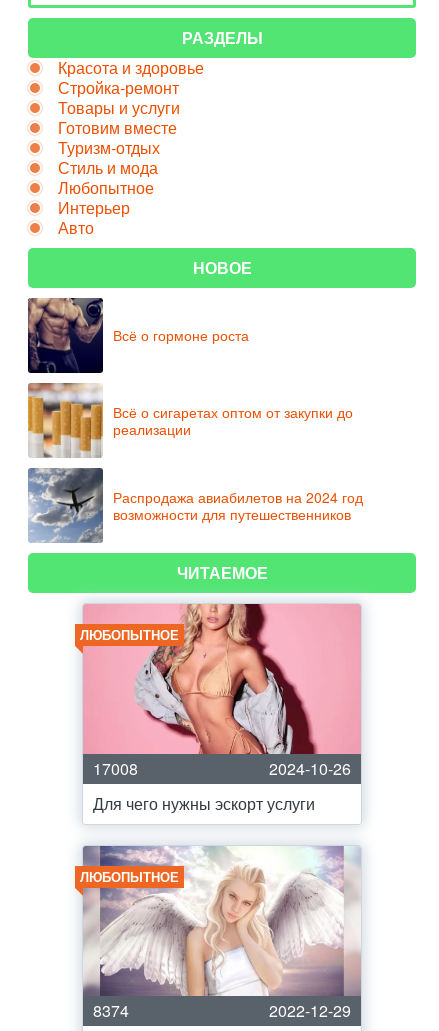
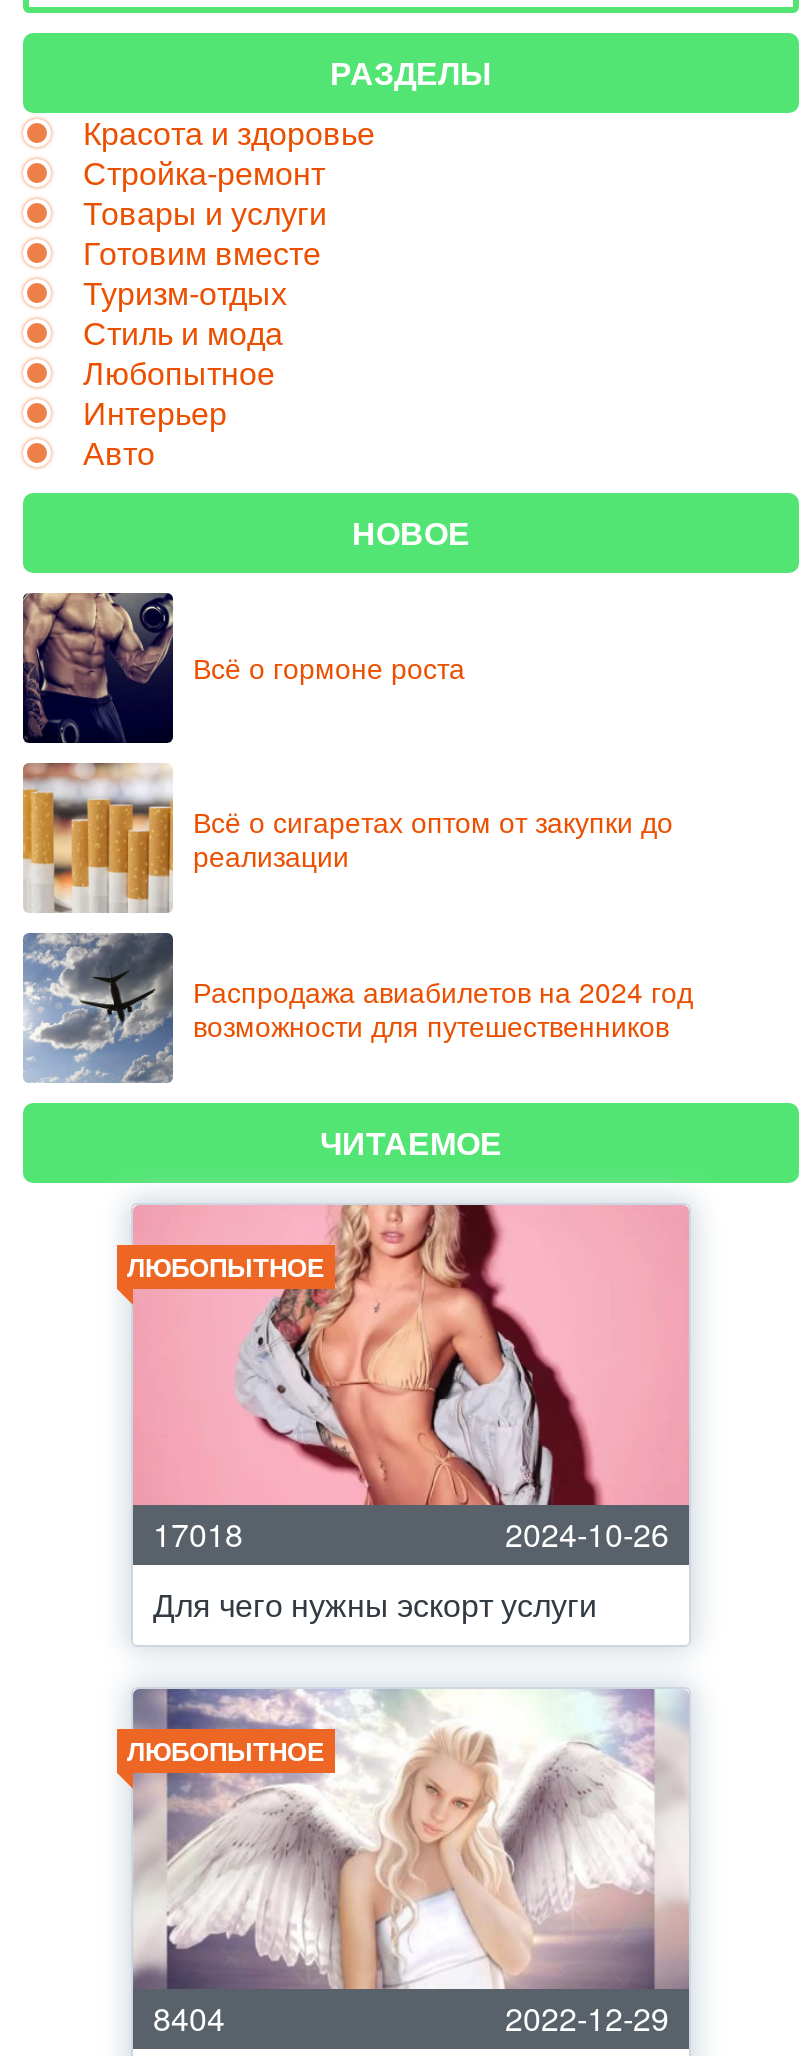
[93,757,138,780] 17008 -> [153,1511,243,1557] 17018
[93,999,129,1022] 8374 -> [153,1995,225,2041] 8404

